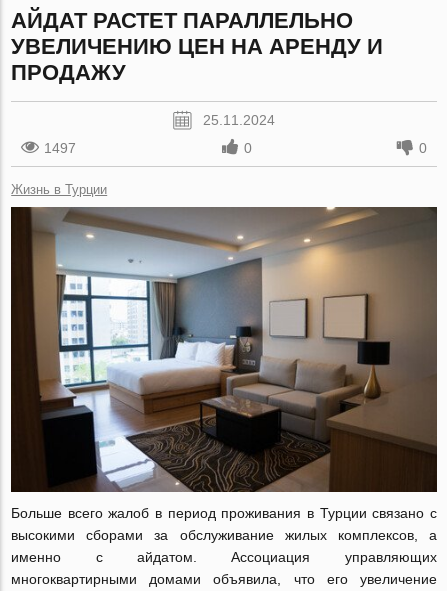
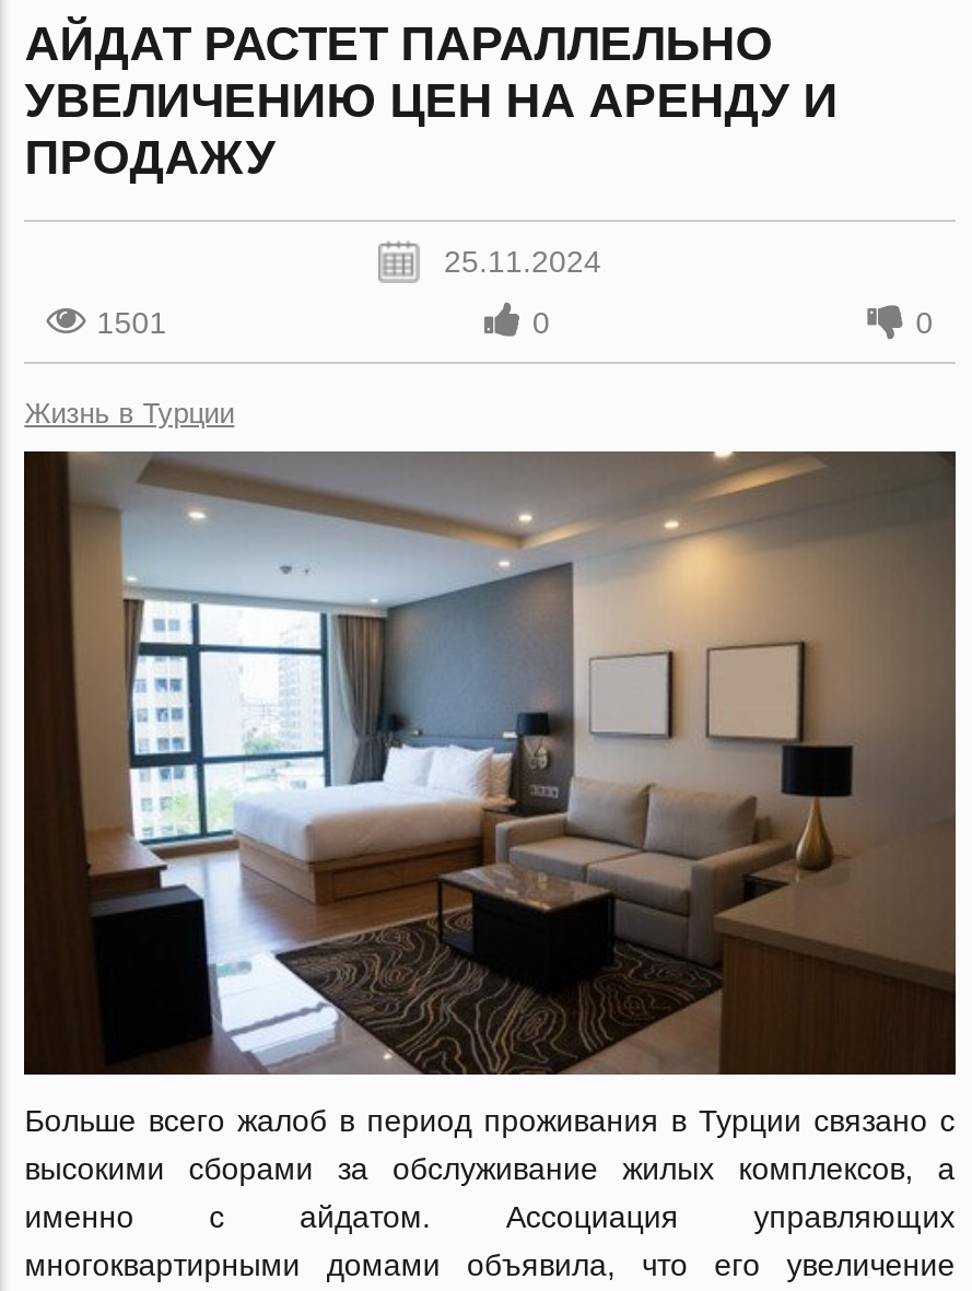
[44,140,76,156] 1497 -> [97,305,167,340] 1501

